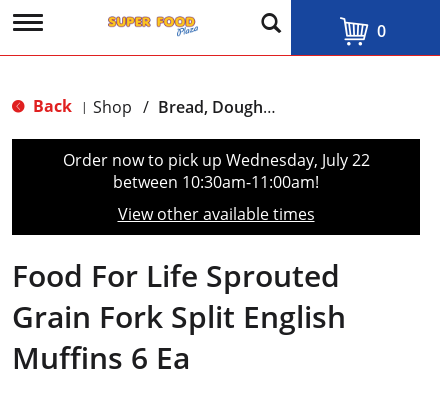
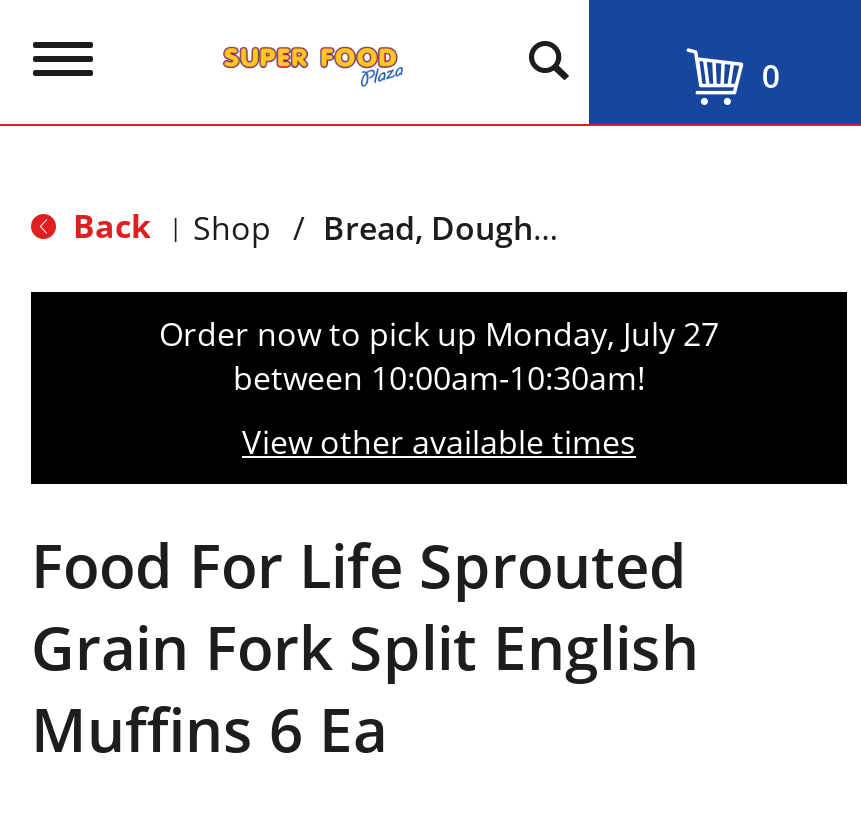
[62,149,369,171] Order now to pick up Wednesday, July 22 -> [159,312,719,356] Order now to pick up Monday, July 27
[113,171,319,193] between 10:30am-11:00am! -> [233,356,645,400] between 10:00am-10:30am!

